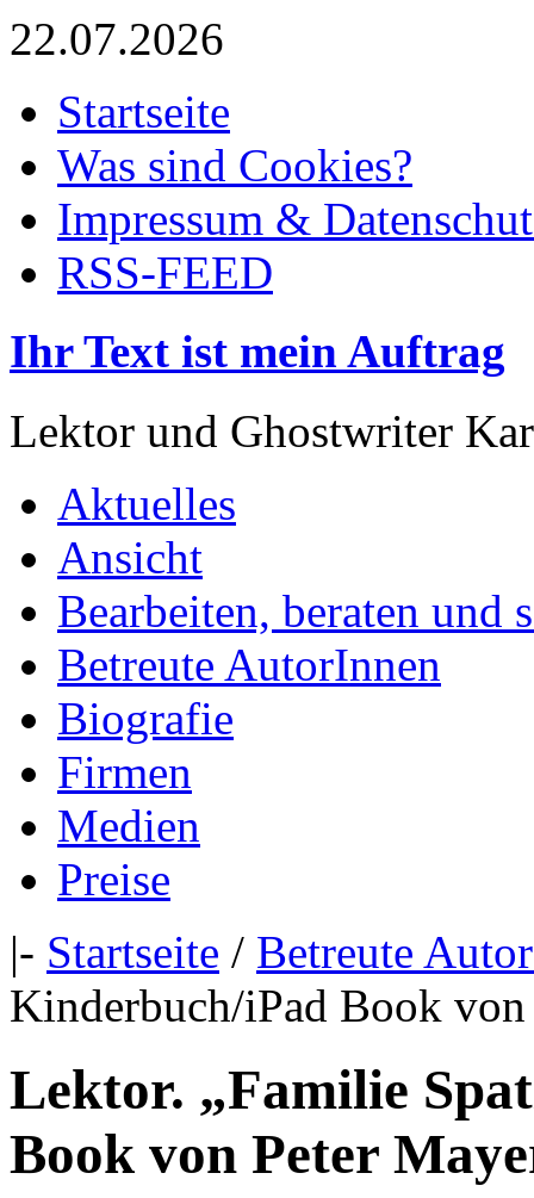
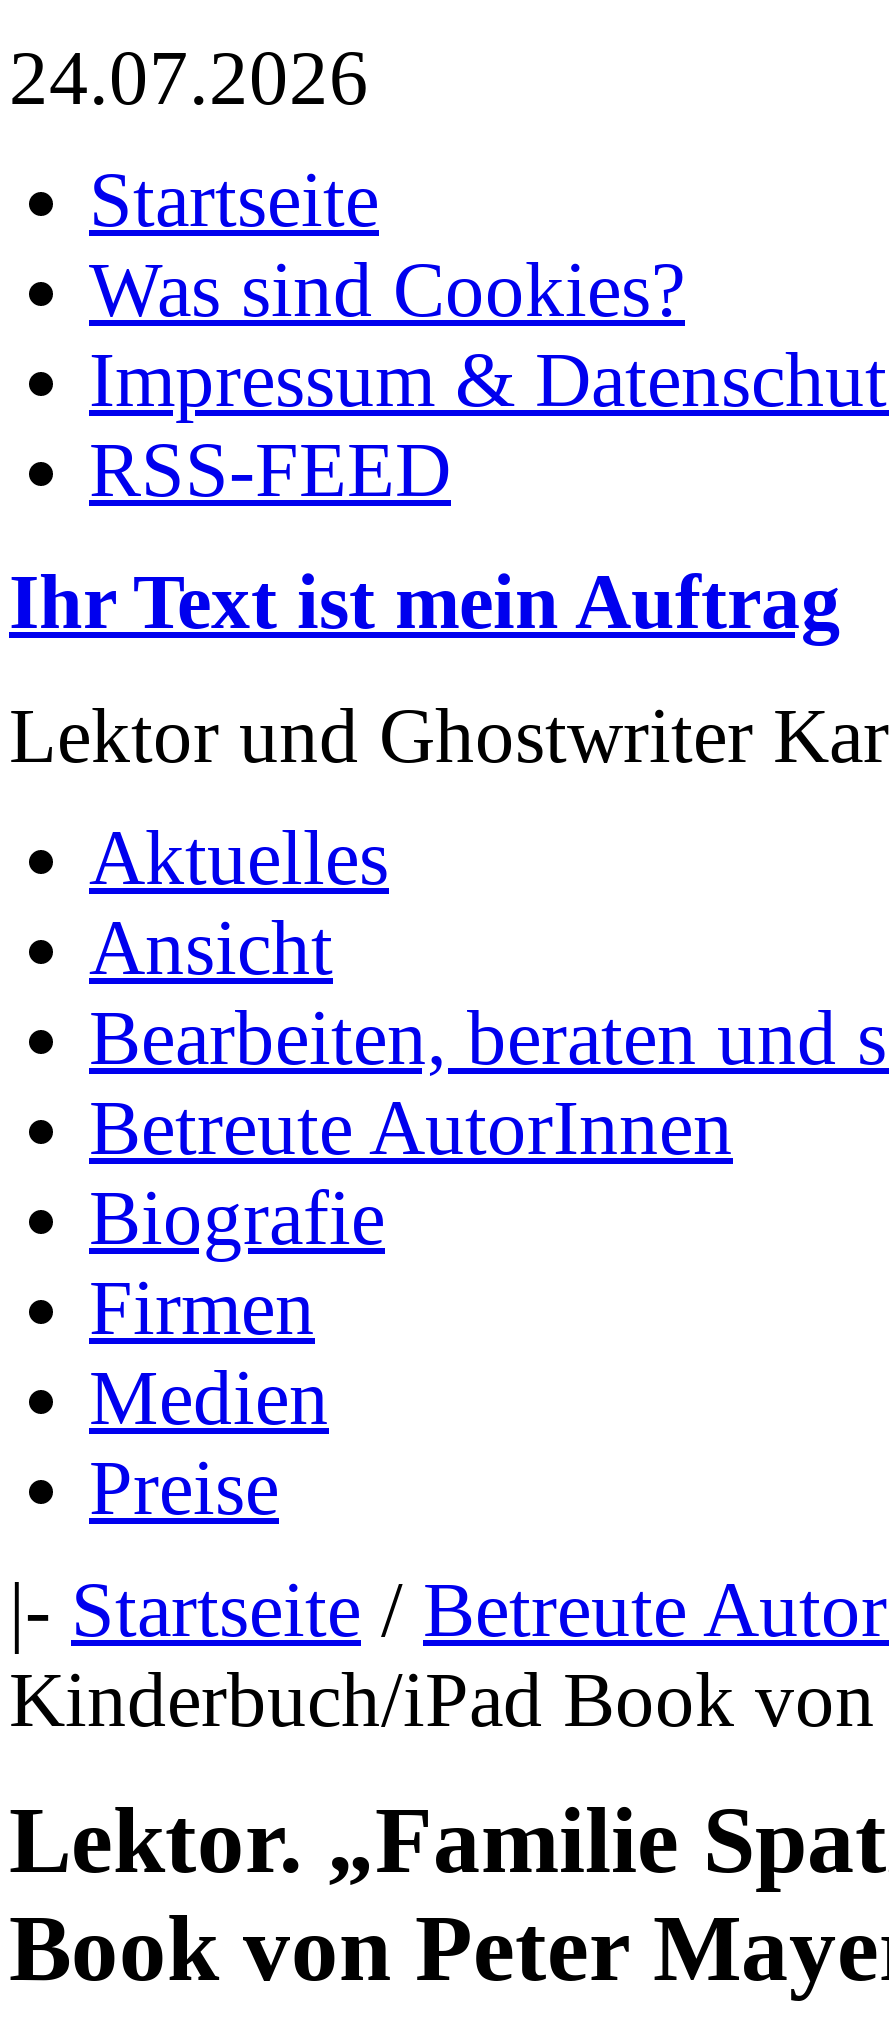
[10,13,224,64] 22.07.2026 -> [9,34,369,120] 24.07.2026

